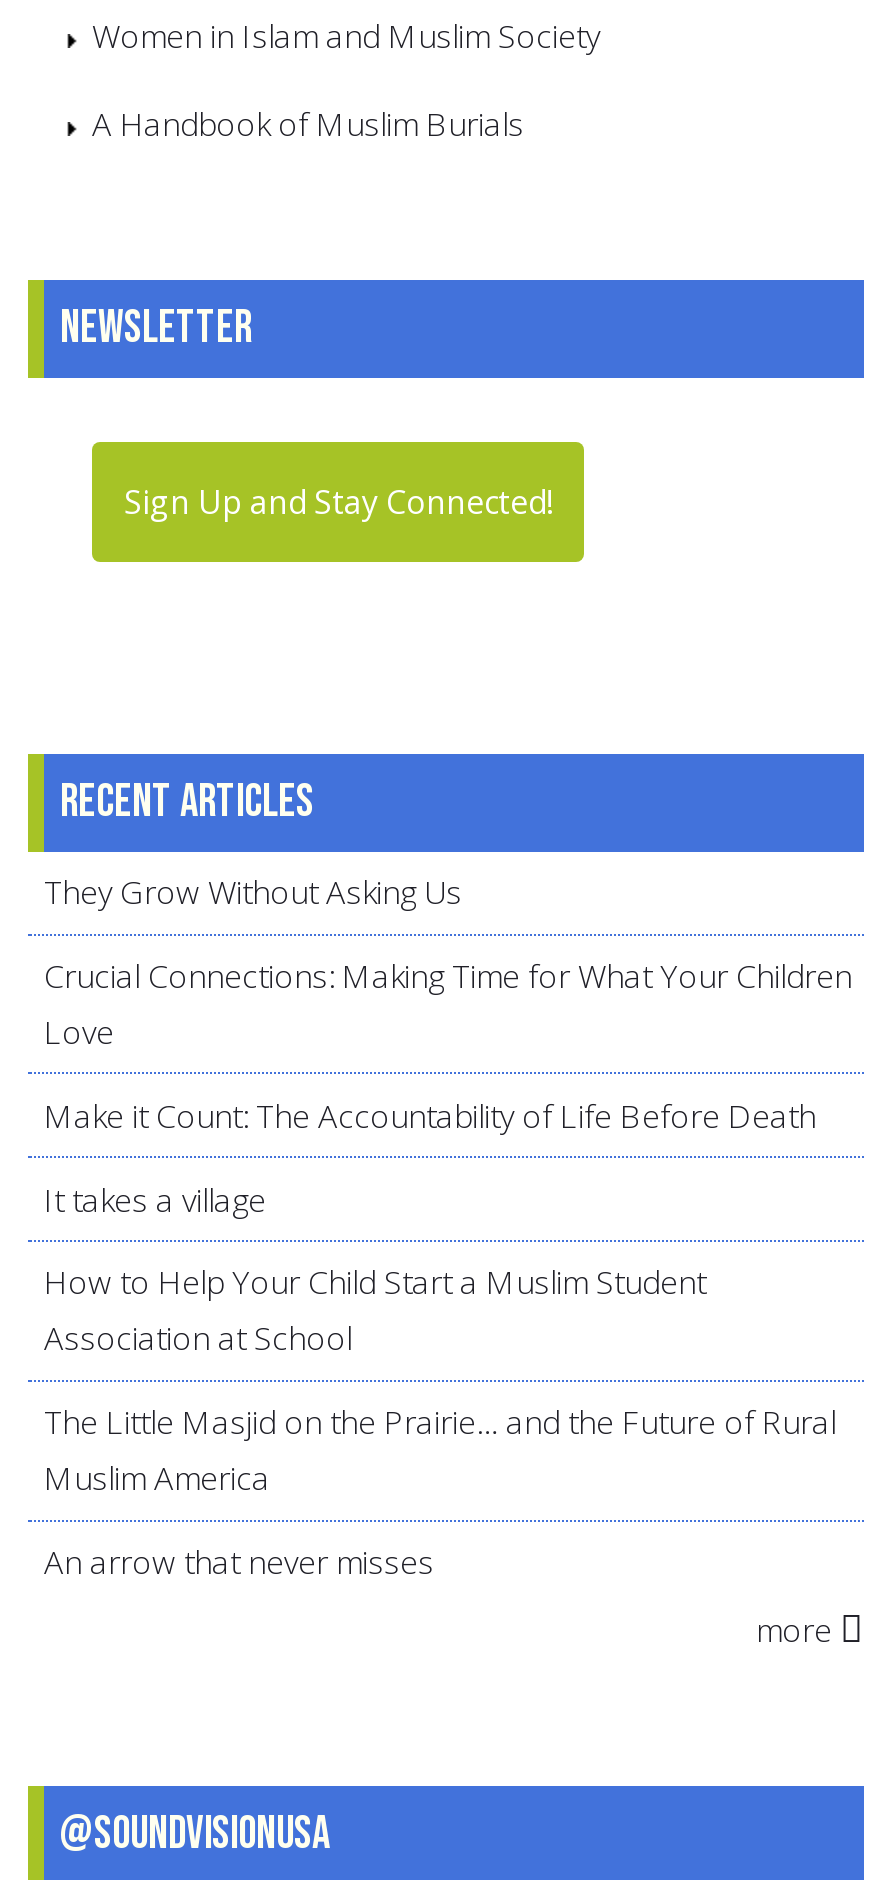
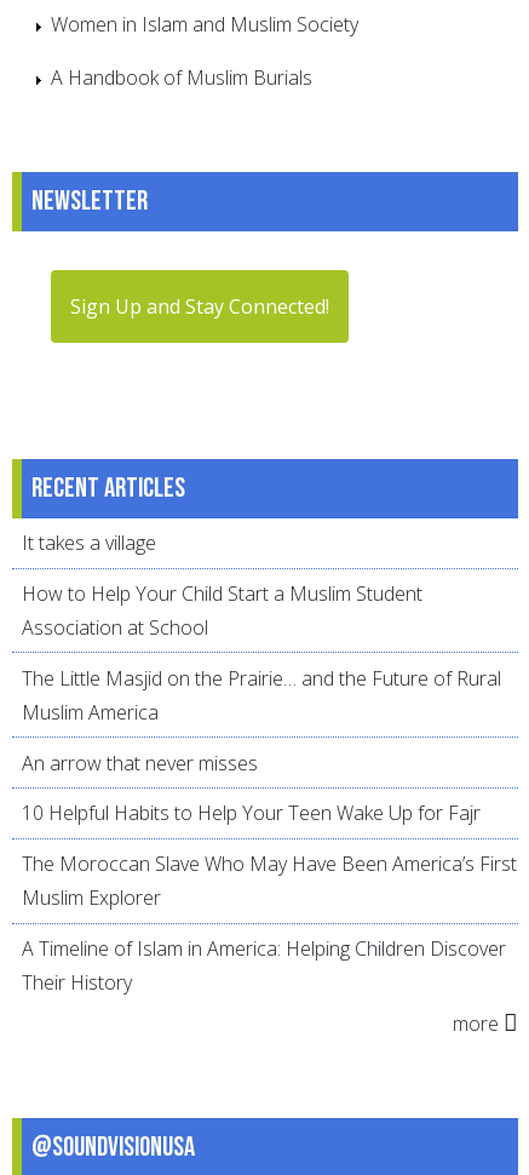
[44,871,852,1138] They Grow Without Asking Us | Crucial Connections: Making Time for What Your Children | Love | Make it Count: The Accountability of Life Before Death -> none
moved [44,1177,836,1584] -> [22,530,501,776]: It takes a village | How to Help Your Child Start a Muslim Student | Association at School | The Little Masjid on the Prairie… and the Future of Rural | Muslim America | An arrow that never misses
none -> [22,800,517,996] 10 Helpful Habits to Help Your Teen Wake Up for Fajr | The Moroccan Slave Who May Have Been America’s First | Muslim Explorer | A Timeline of Islam in America: Helping Children Discover | Their History

